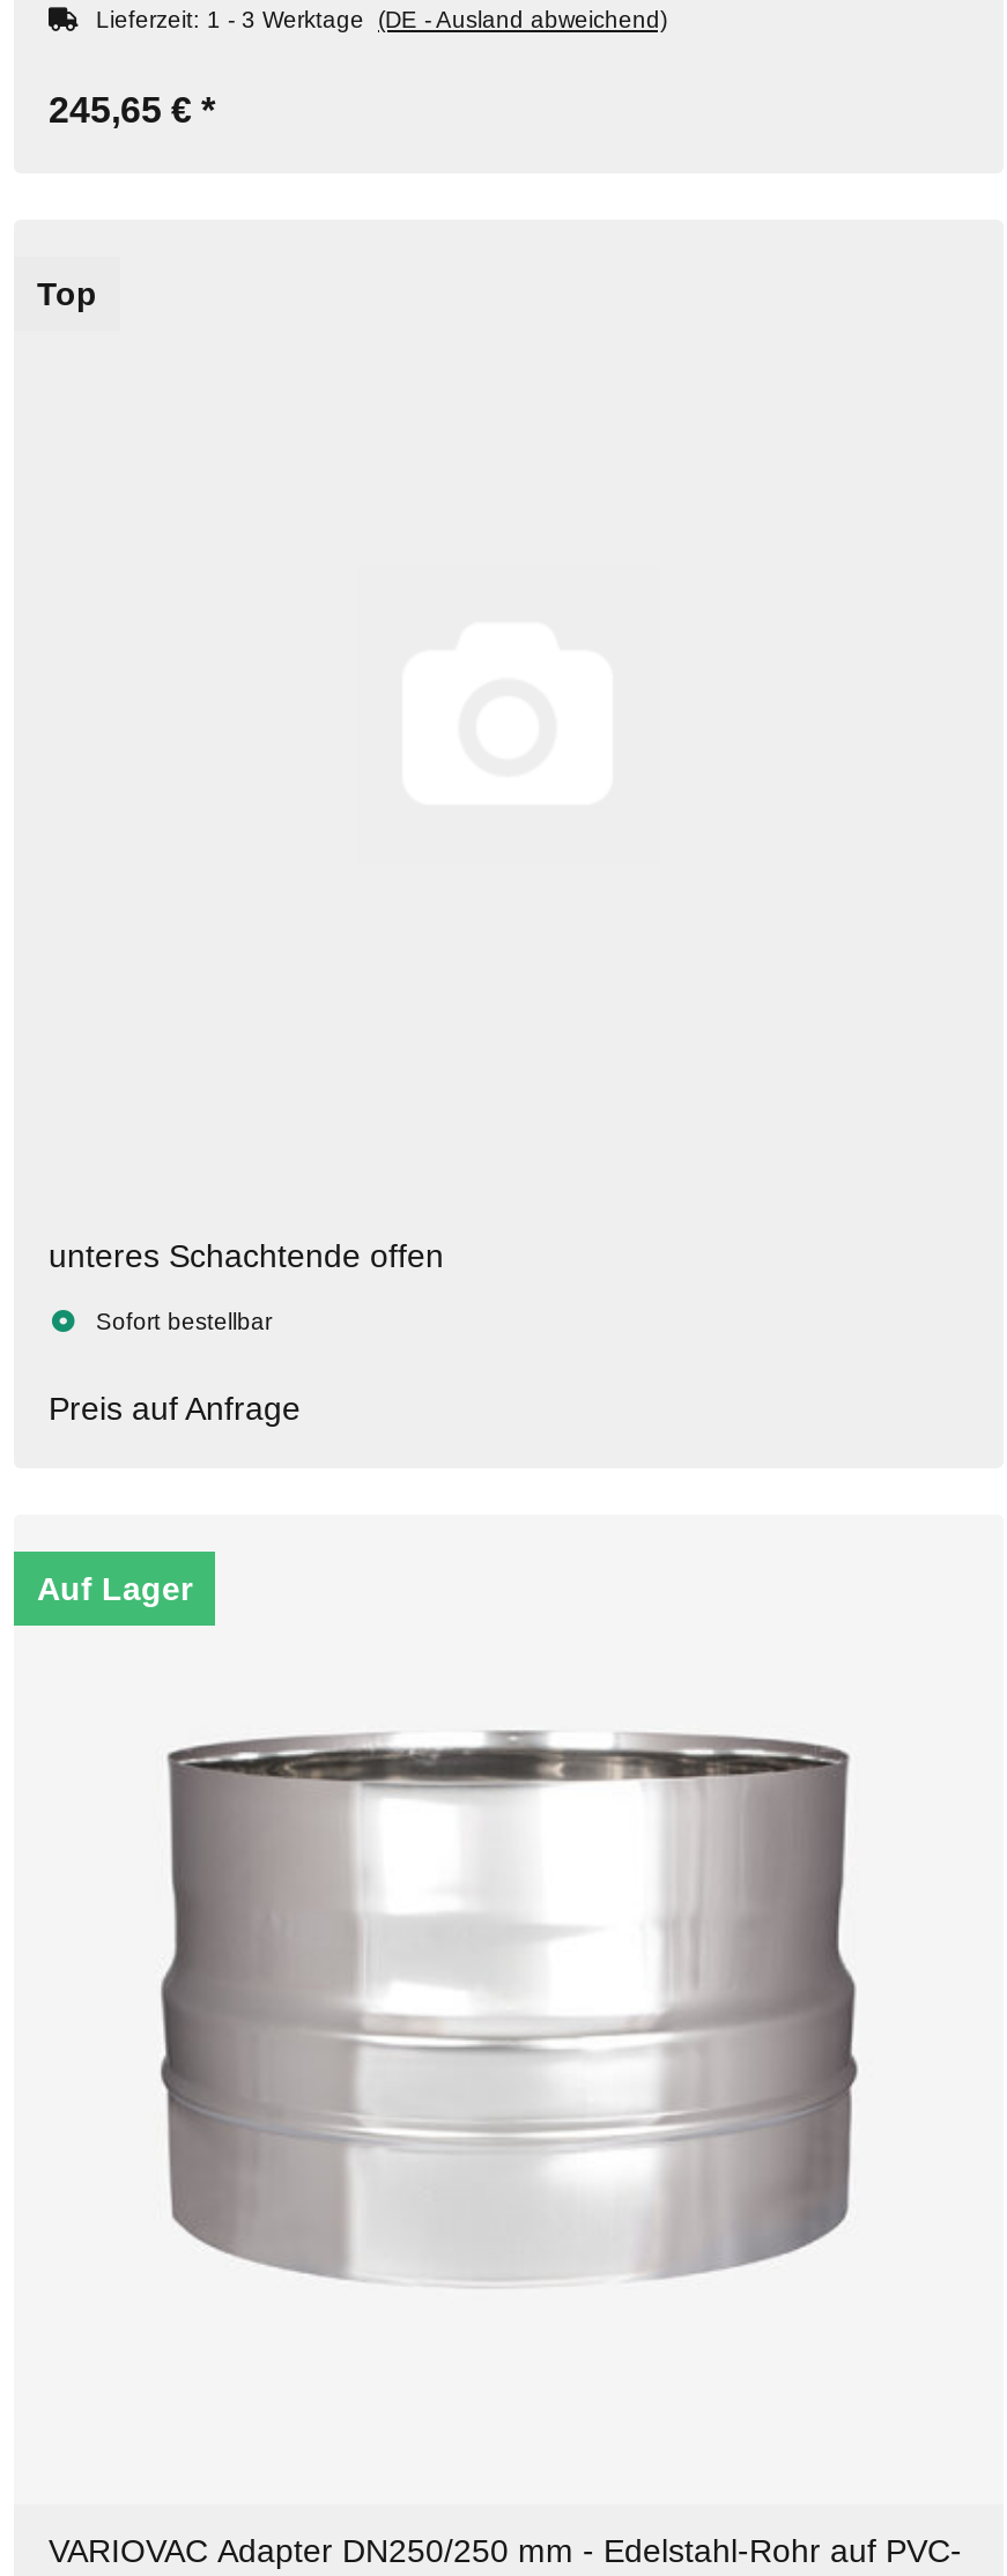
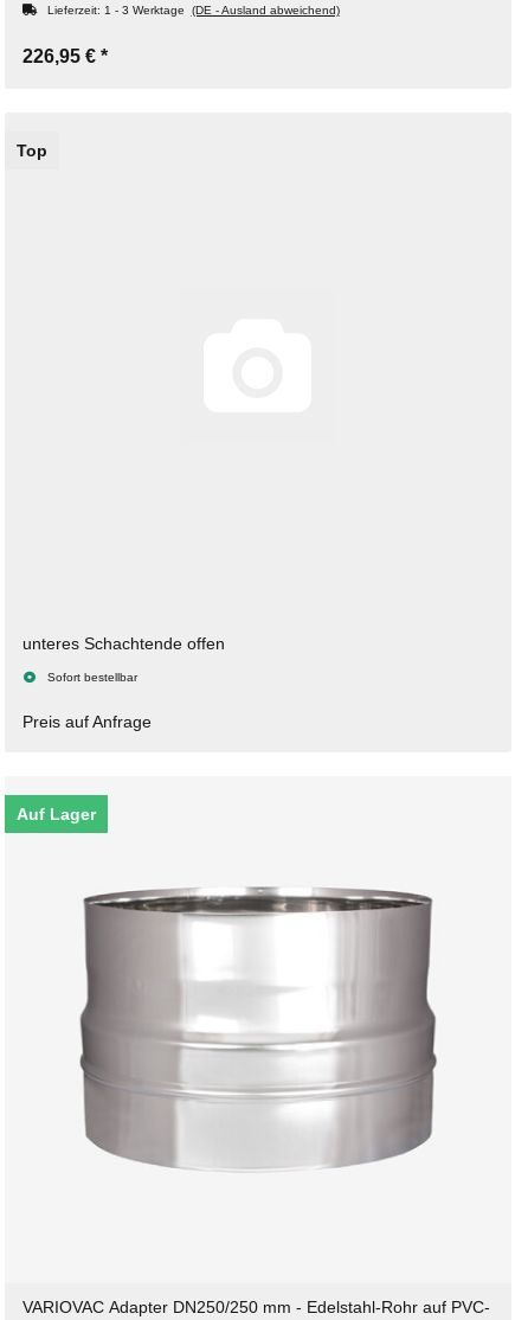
[49,89,215,129] 245,65 €* -> [22,46,108,66] 226,95 €*

